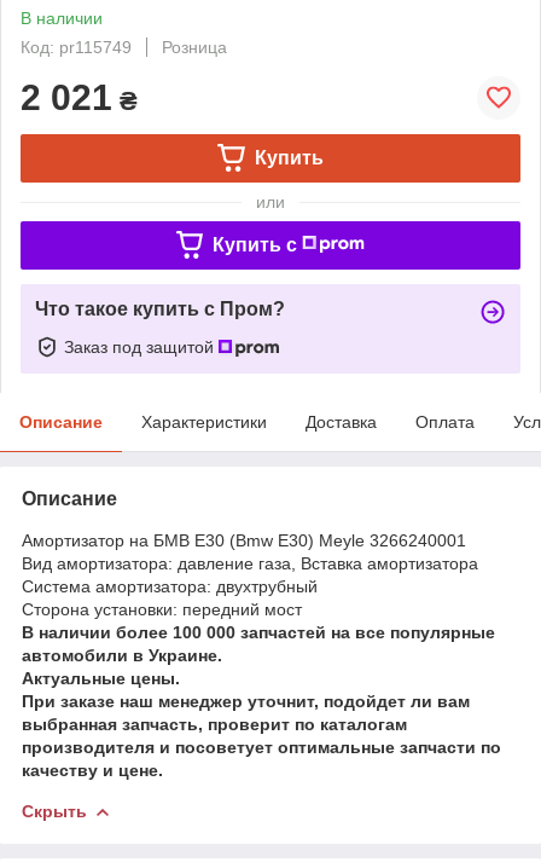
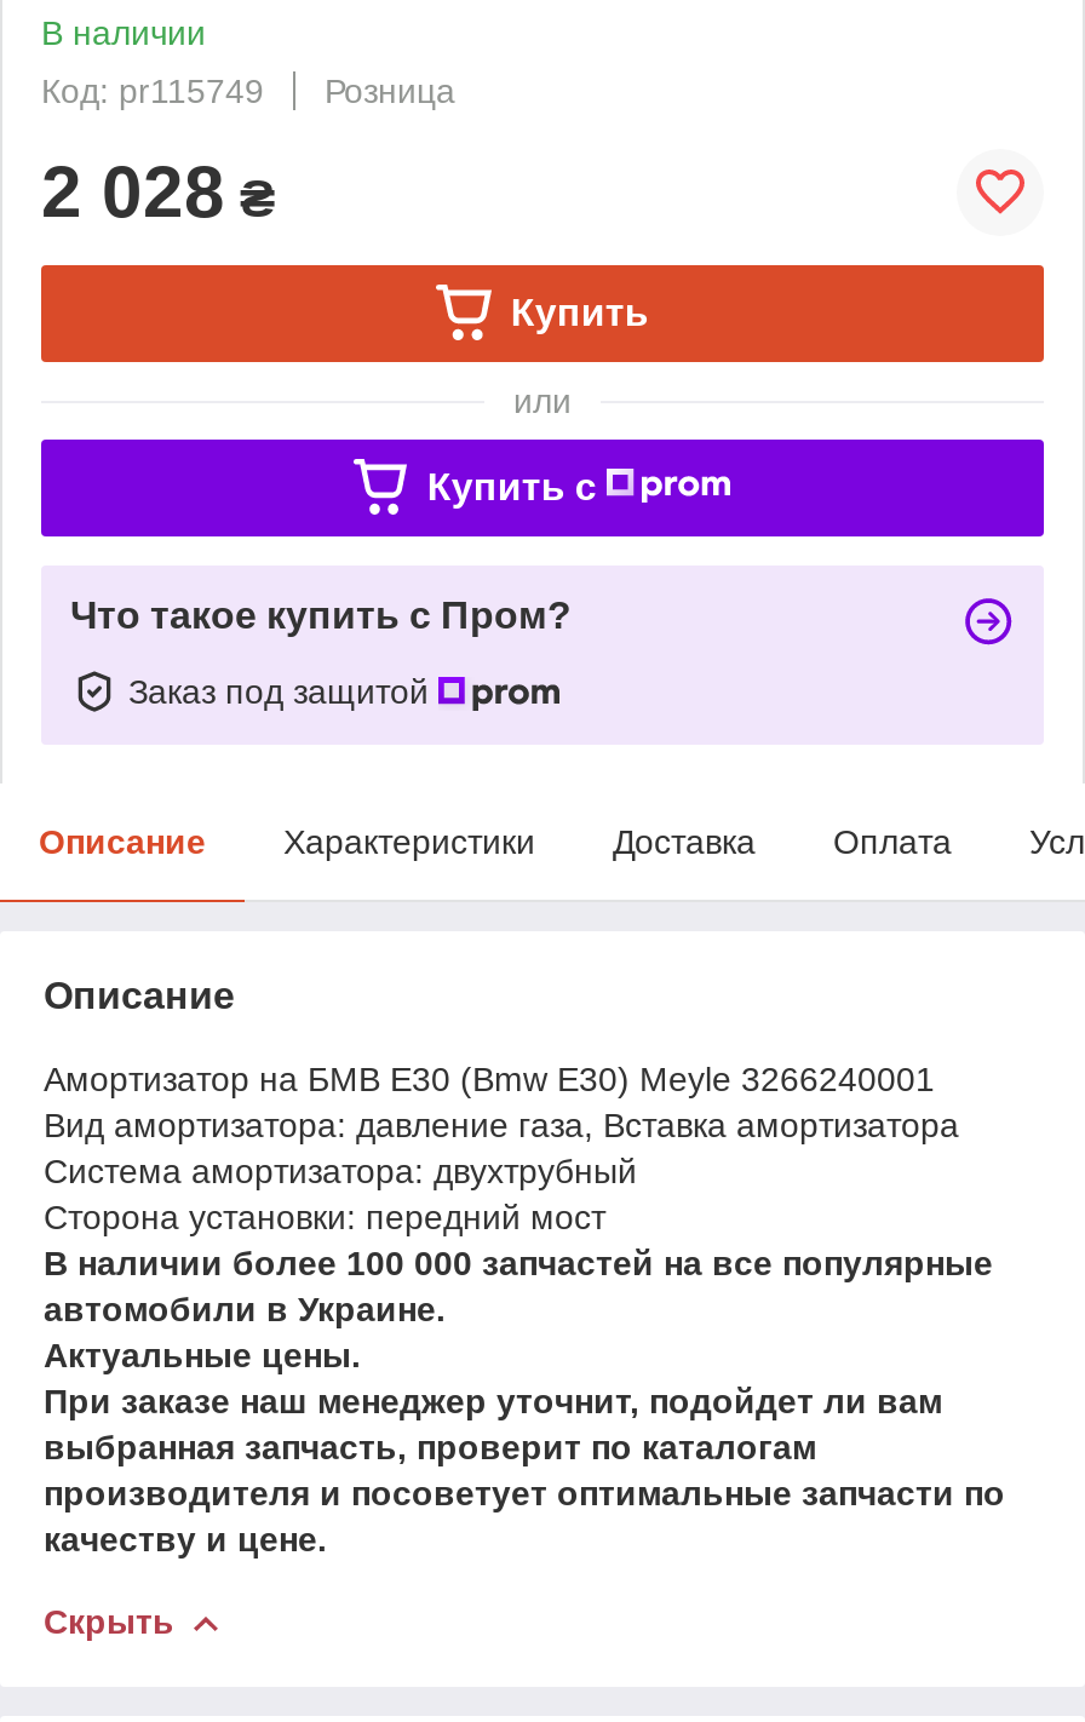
[21,77,138,117] 2 021 ₴ -> [41,151,276,231] 2 028 ₴

